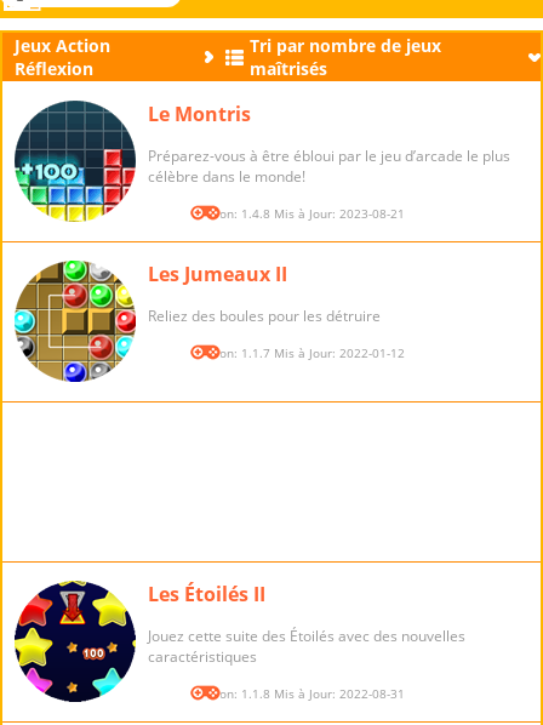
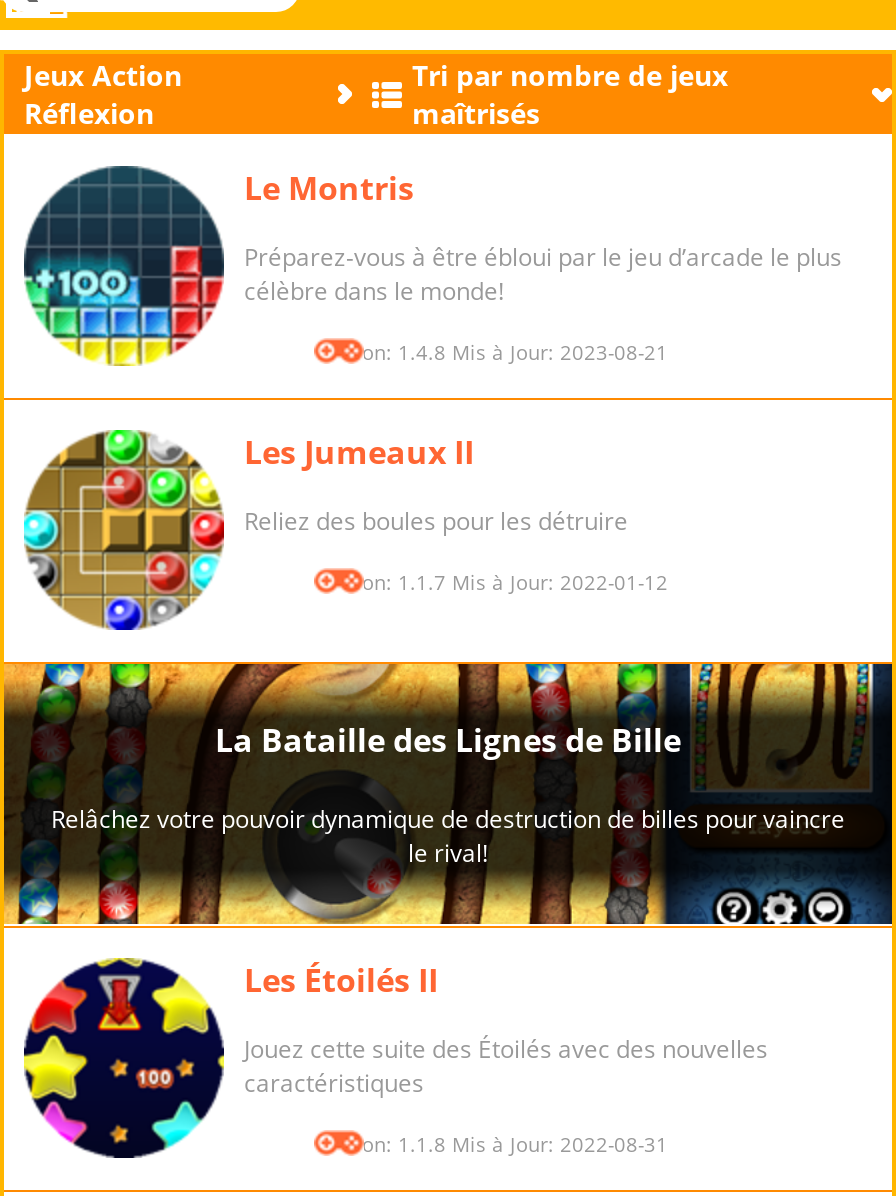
none -> [6,662,890,926] [image]

